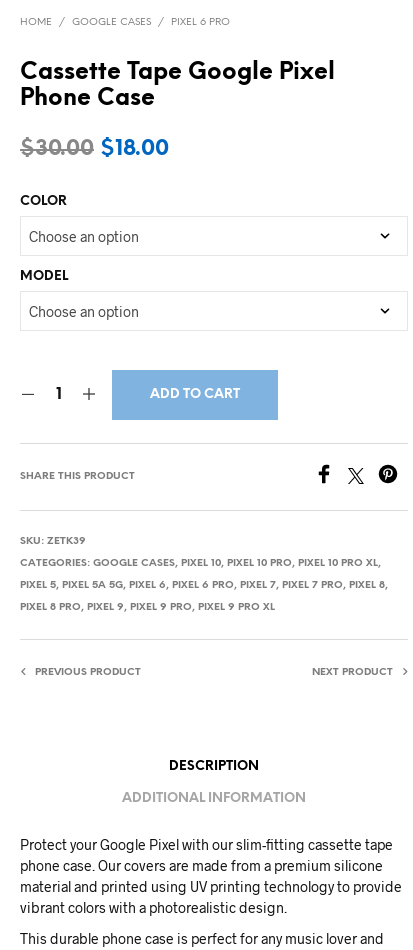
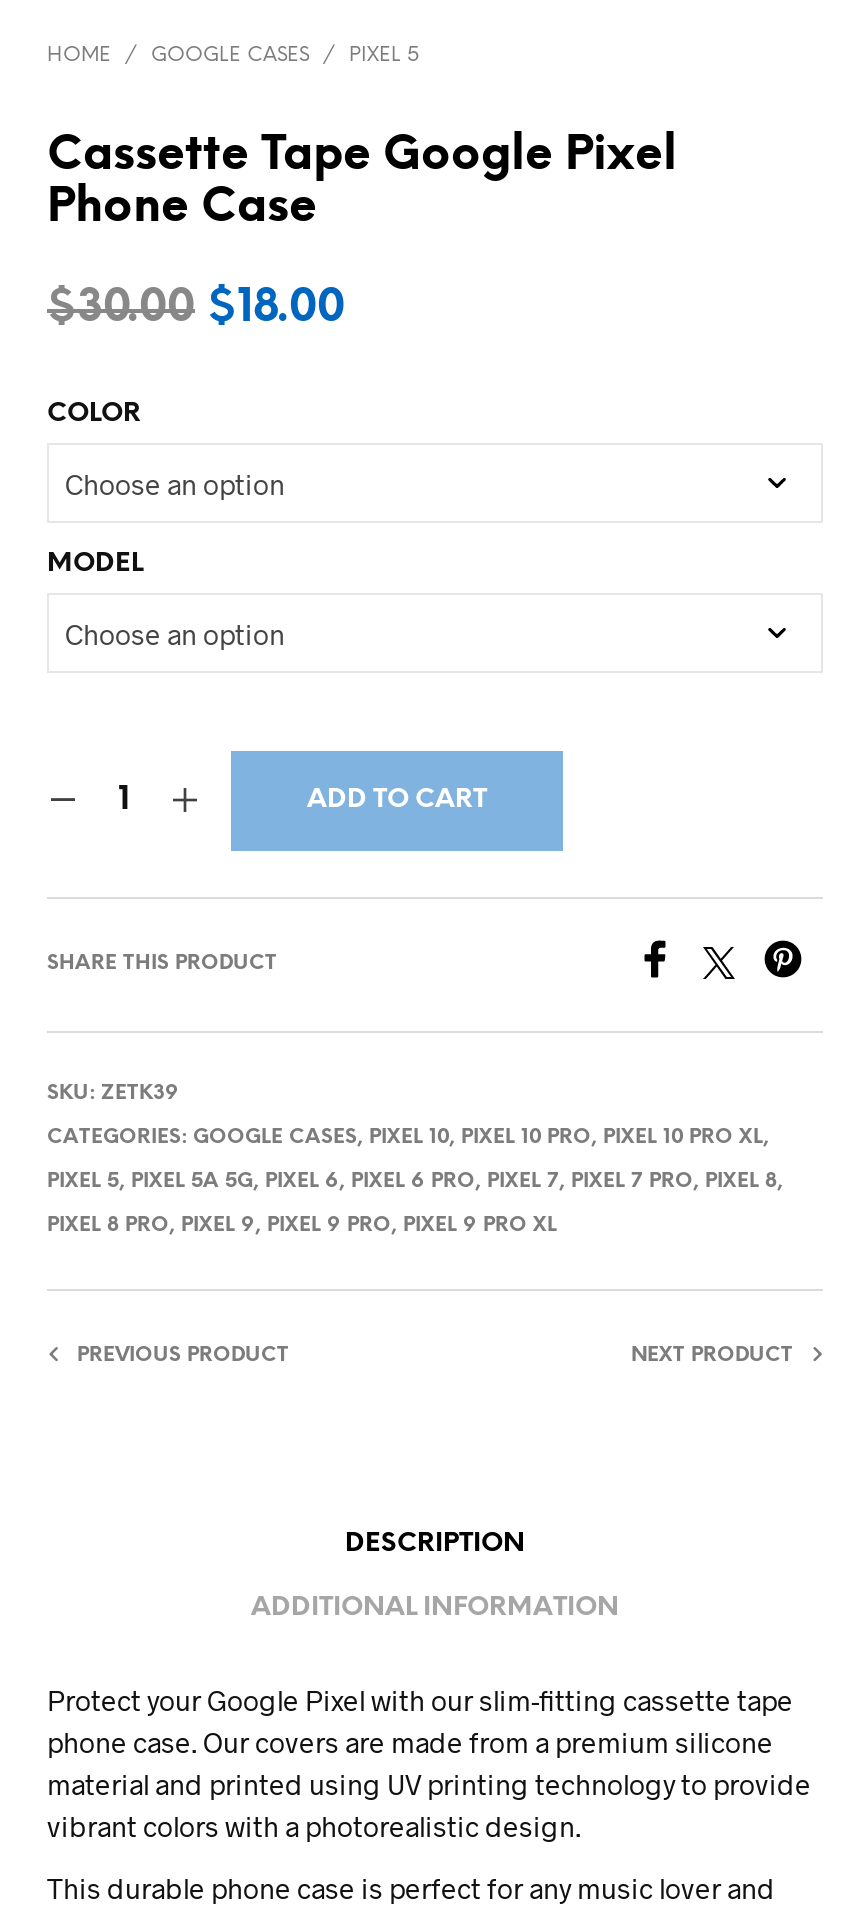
[171,17,230,28] PIXEL 6 PRO -> [349,45,419,67] PIXEL 5

